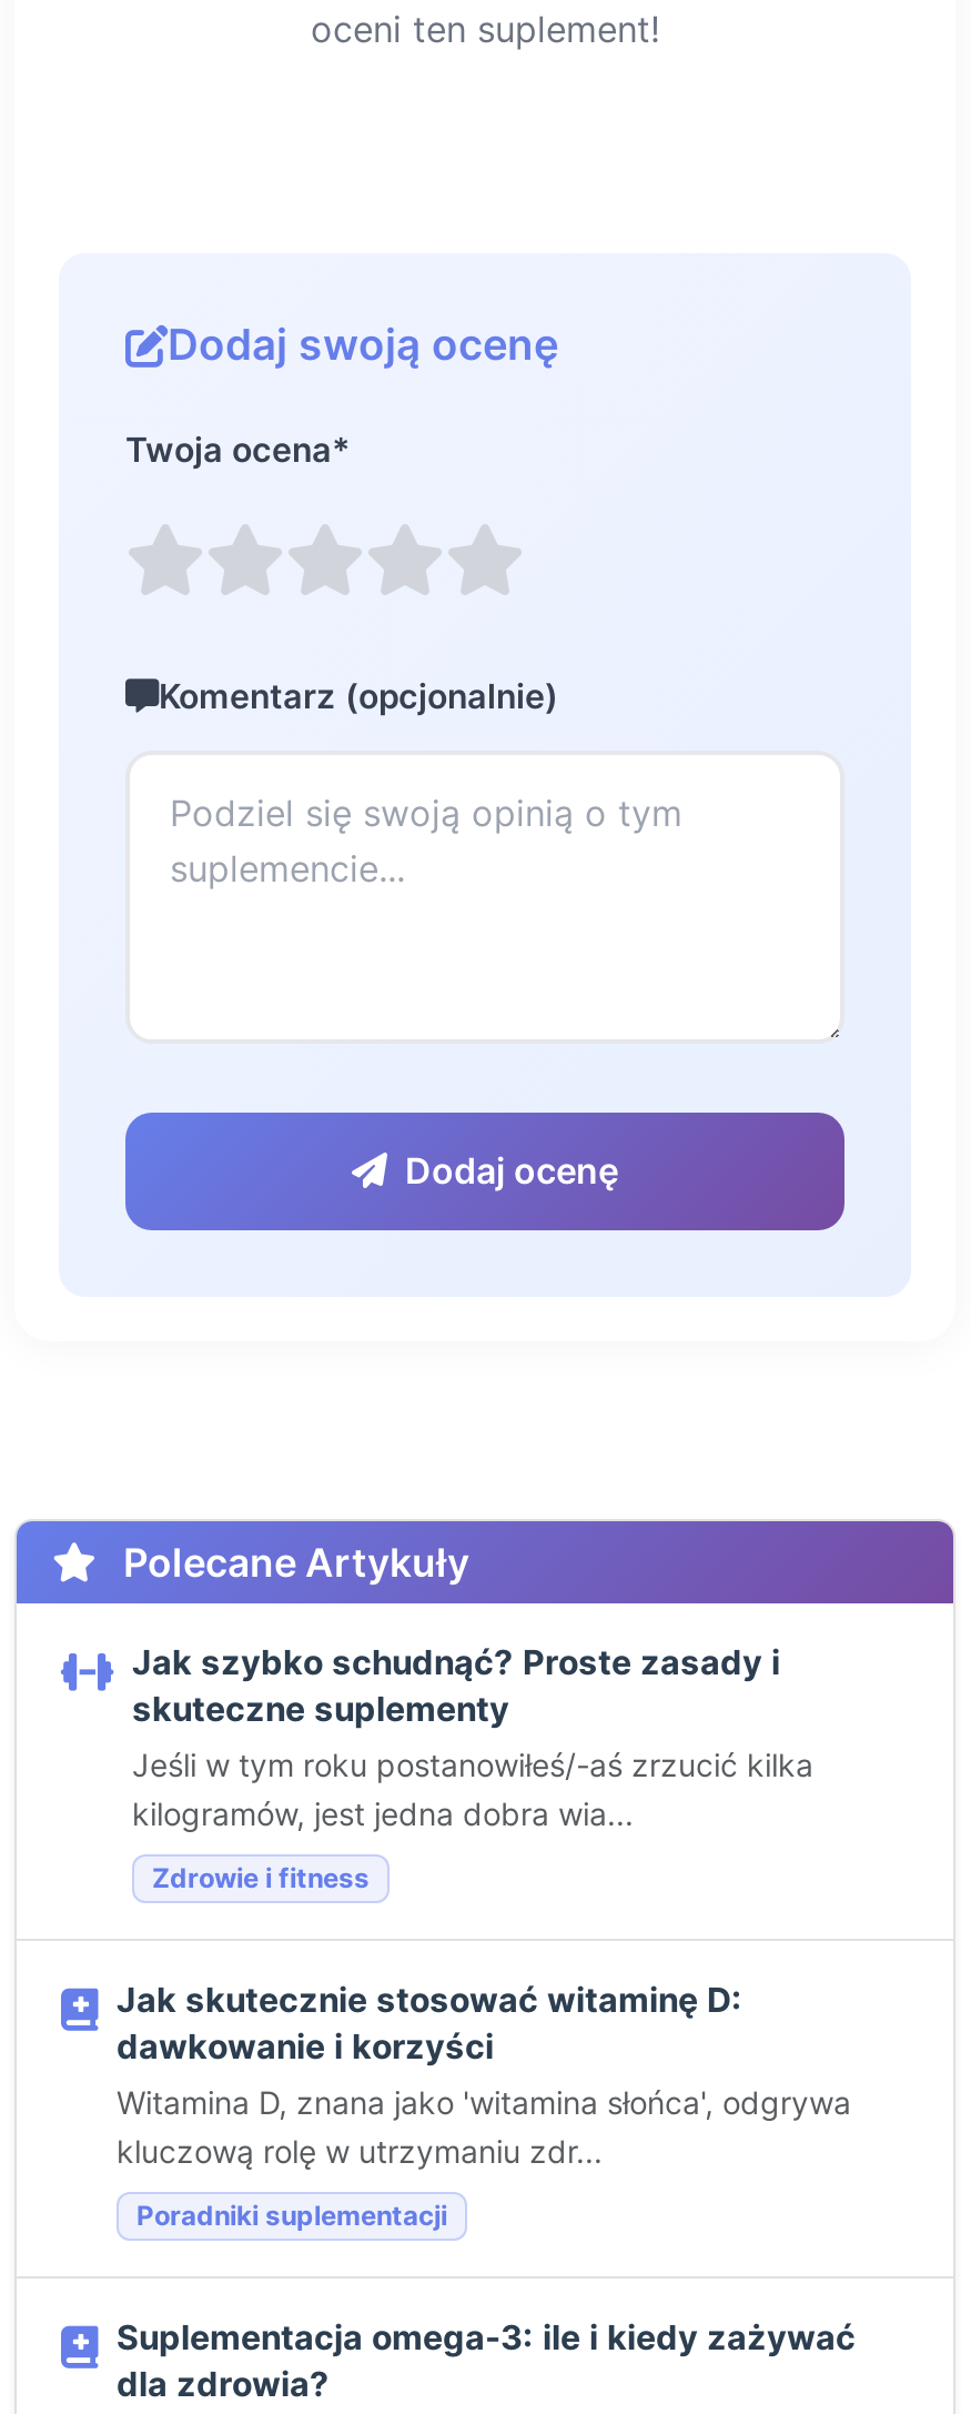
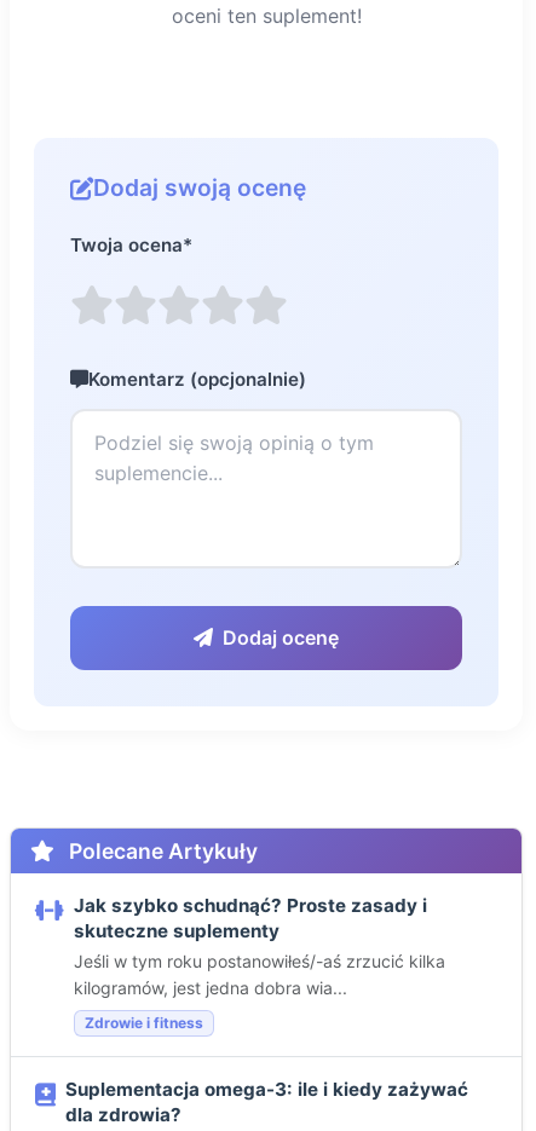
[117,1978,851,2231] Jak skutecznie stosować witaminę D: | dawkowanie i korzyści | Witamina D, znana jako 'witamina słońca', odgrywa | kluczową rolę w utrzymaniu zdr... | Poradniki suplementacji -> none

